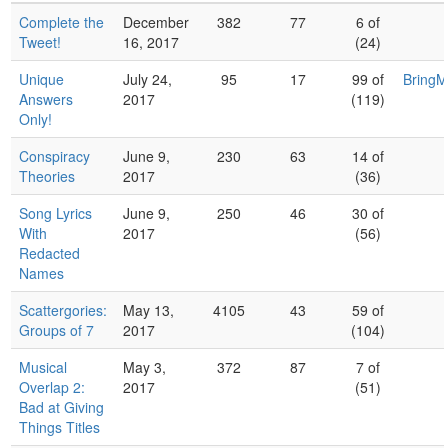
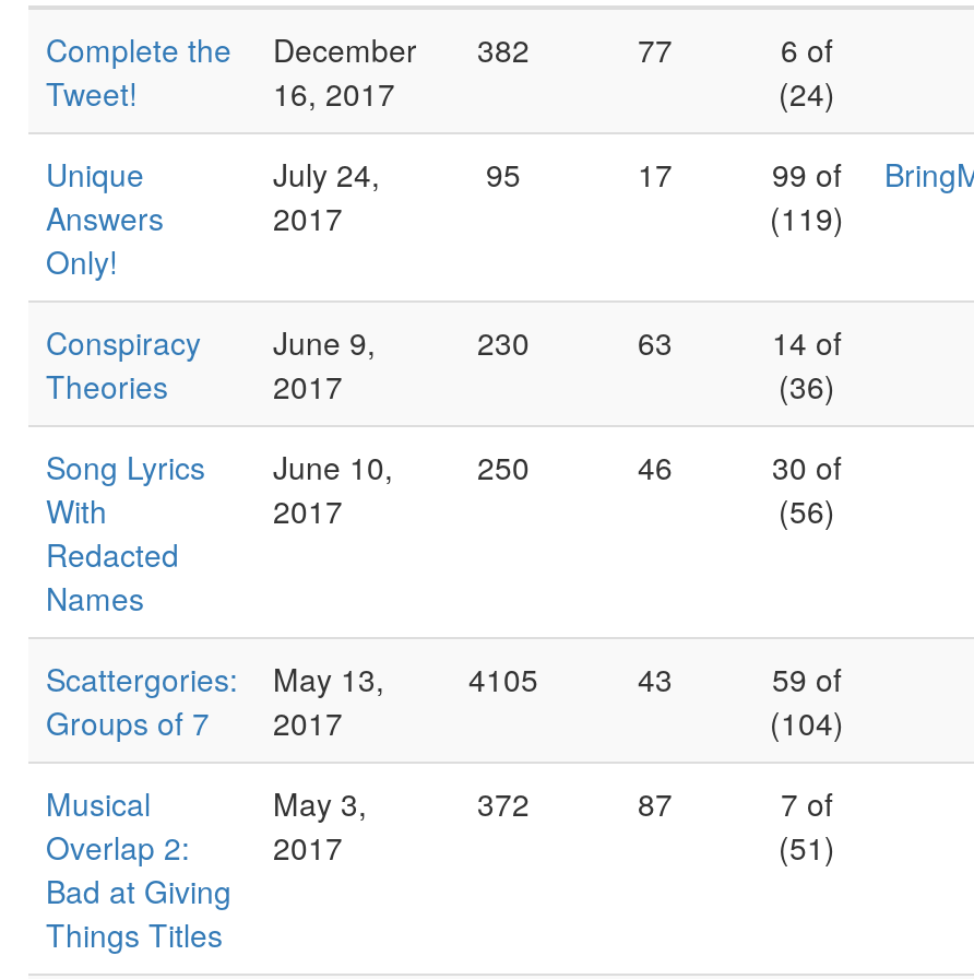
[123,203,170,223] June 9, -> [273,445,393,488] June 10,

